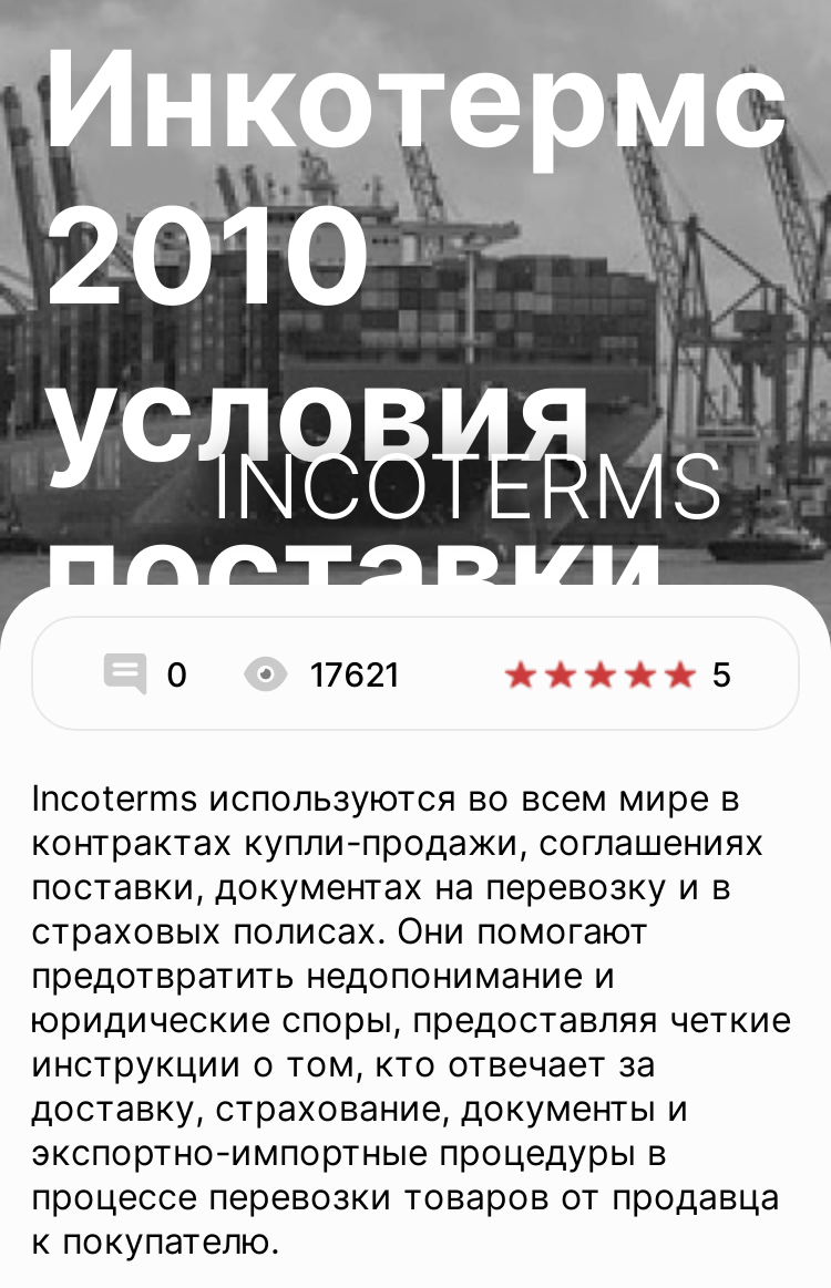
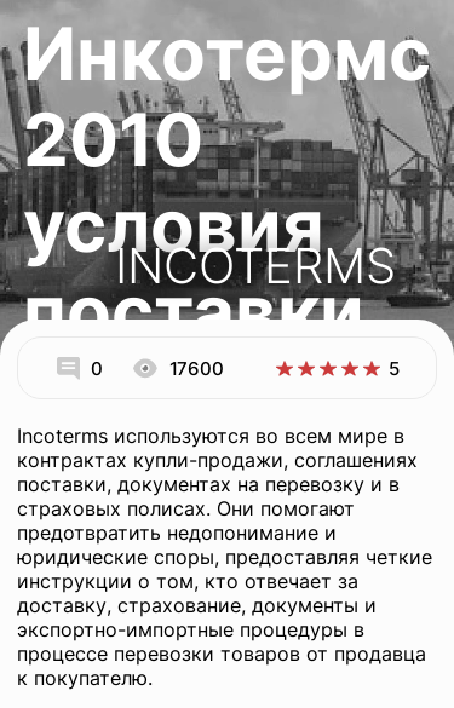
[310,652,399,694] 17621 -> [169,356,223,379] 17600

